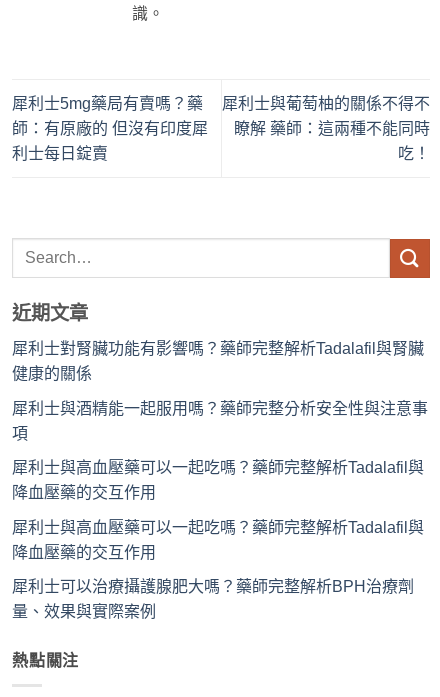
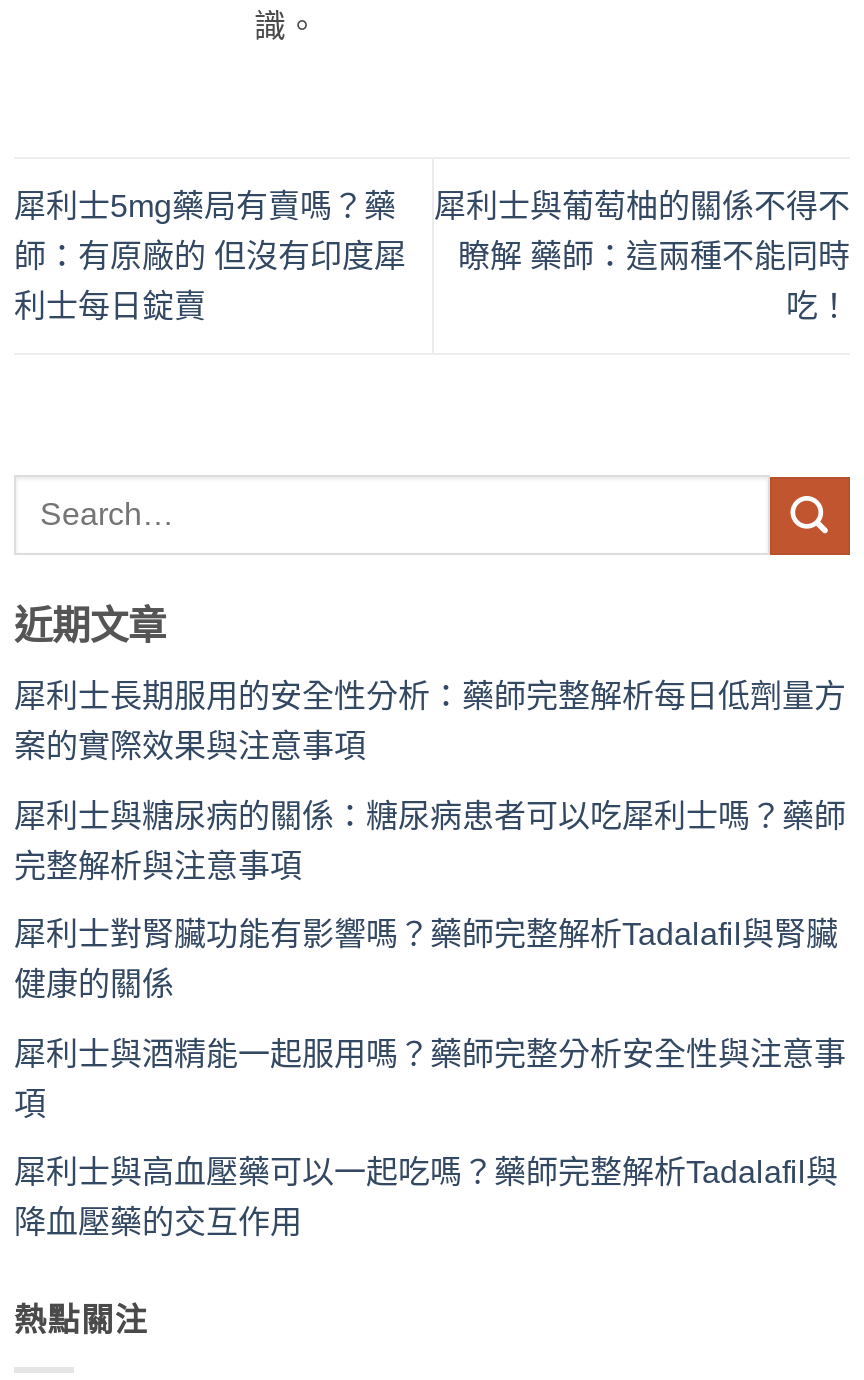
none -> [14,679,846,882] 犀利士長期服用的安全性分析：藥師完整解析每日低劑量方 | 案的實際效果與注意事項 | 犀利士與糖尿病的關係：糖尿病患者可以吃犀利士嗎？藥師 | 完整解析與注意事項
moved [12,340,428,501] -> [14,917,846,1240]: 犀利士對腎臟功能有影響嗎？藥師完整解析Tadalafil與腎臟 | 健康的關係 | 犀利士與酒精能一起服用嗎？藥師完整分析安全性與注意事 | 項 | 犀利士與高血壓藥可以一起吃嗎？藥師完整解析Tadalafil與 | 降血壓藥的交互作用
[12,519,424,620] 犀利士與高血壓藥可以一起吃嗎？藥師完整解析Tadalafil與 | 降血壓藥的交互作用 | 犀利士可以治療攝護腺肥大嗎？藥師完整解析BPH治療劑 | 量、效果與實際案例 -> none

